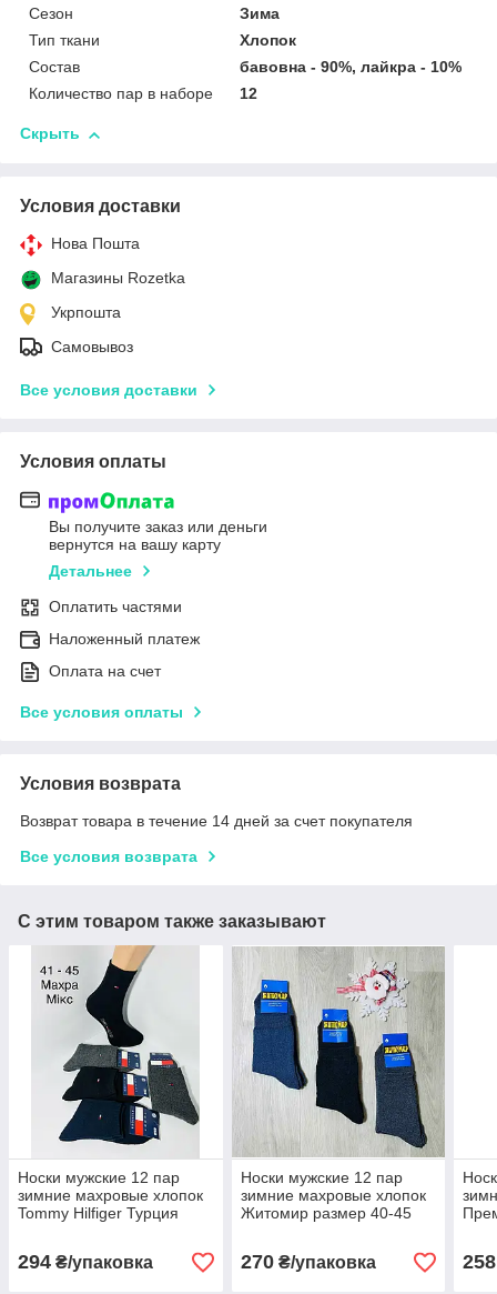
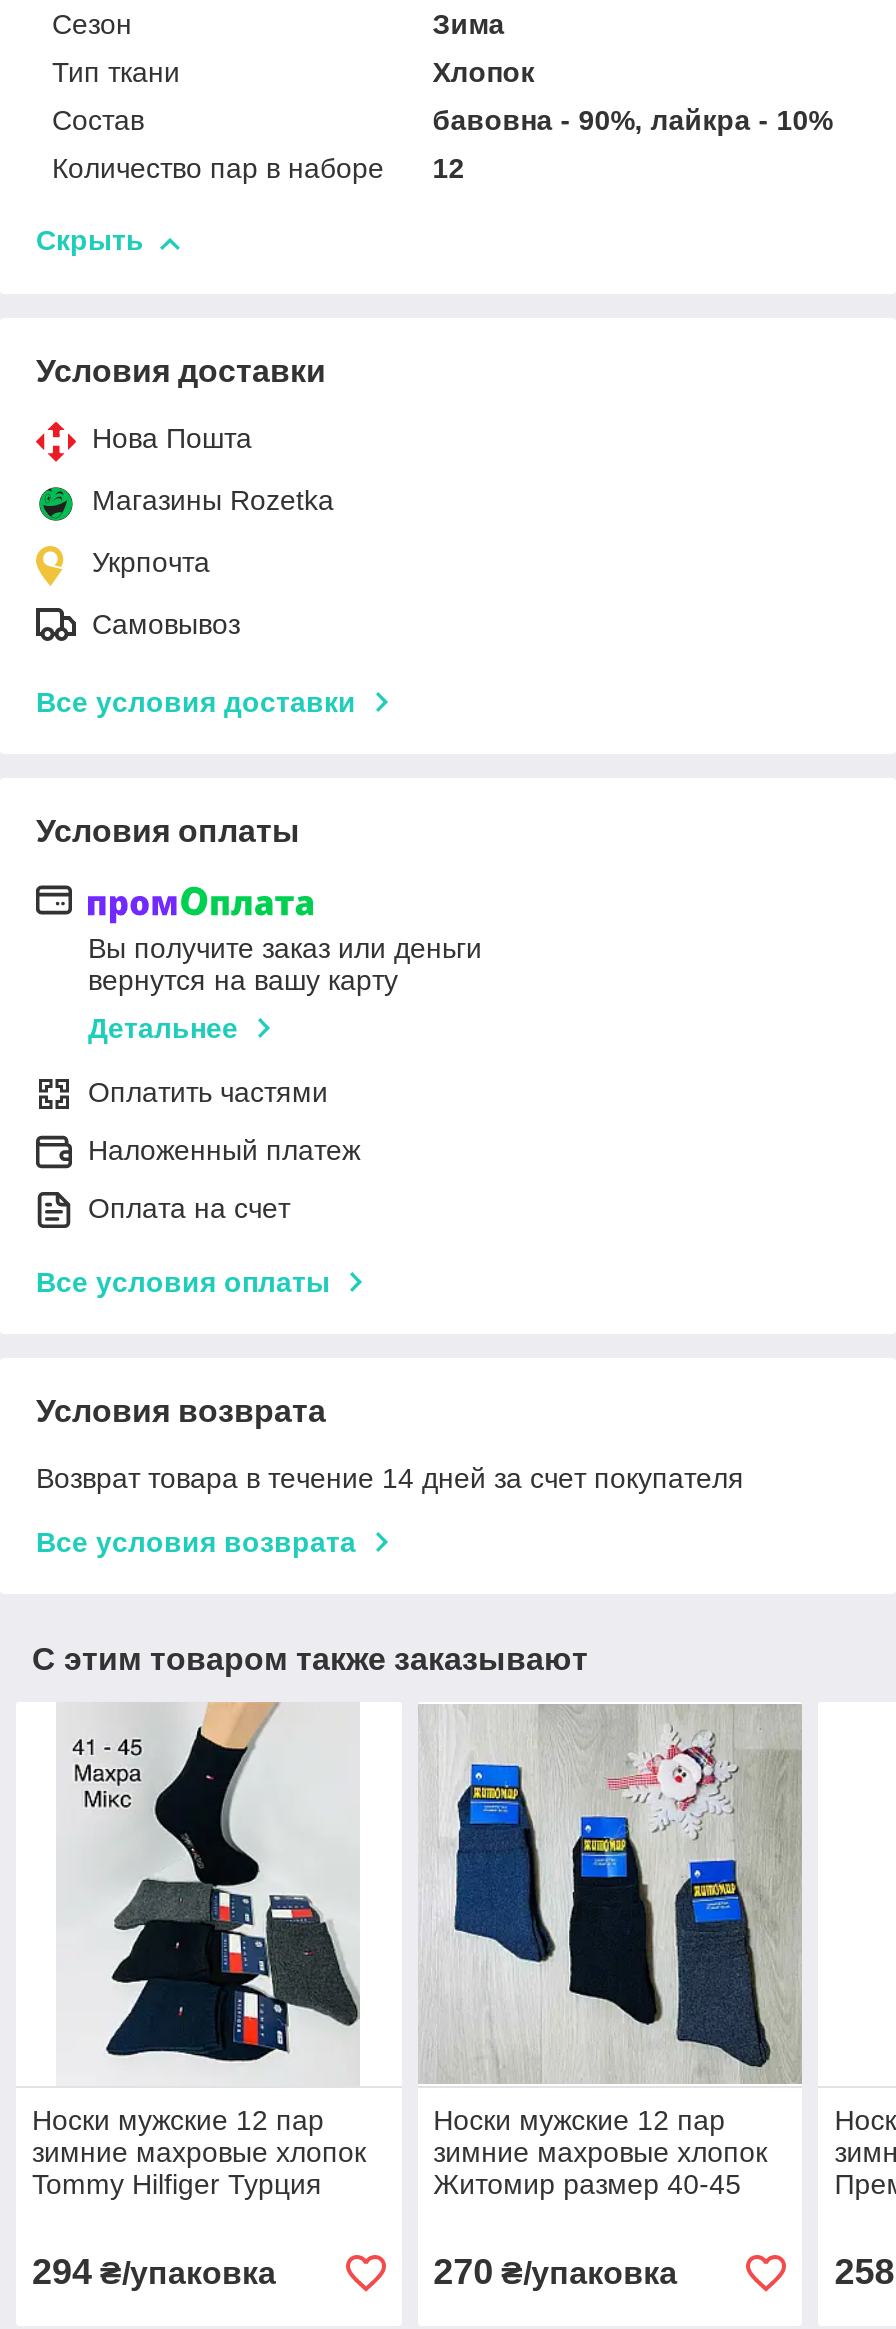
[51,304,121,321] Укрпошта -> [92,547,210,579] Укрпочта

